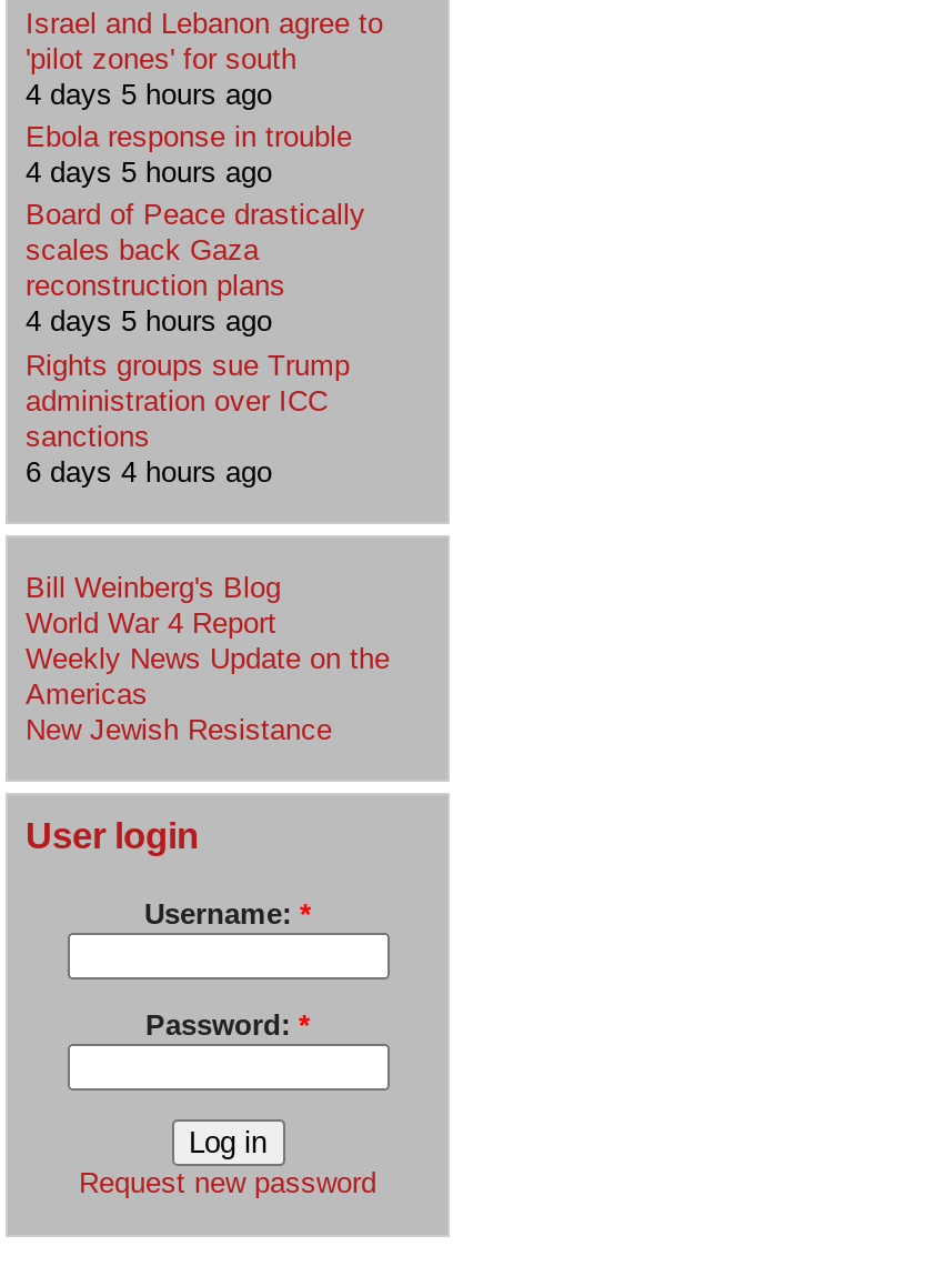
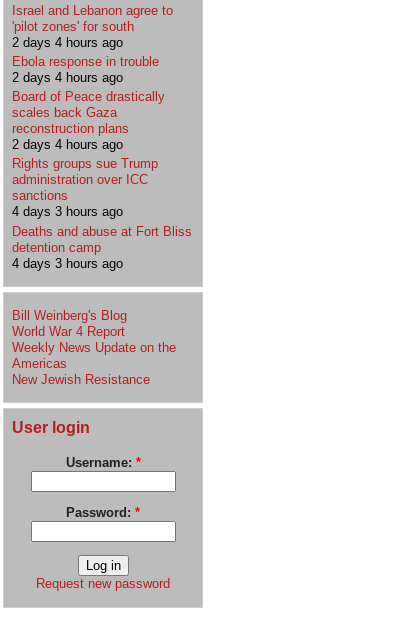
[26,77,272,110] 4 days 5 hours ago -> [12,35,123,50] 2 days 4 hours ago
[26,155,272,189] 4 days 5 hours ago -> [12,70,123,85] 2 days 4 hours ago
[26,305,272,338] 4 days 5 hours ago -> [12,137,123,152] 2 days 4 hours ago
[26,454,272,487] 6 days 4 hours ago -> [12,204,192,271] 4 days 3 hours ago | Deaths and abuse at Fort Bliss | detention camp | 4 days 3 hours ago

